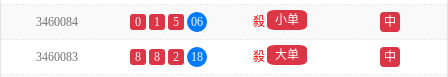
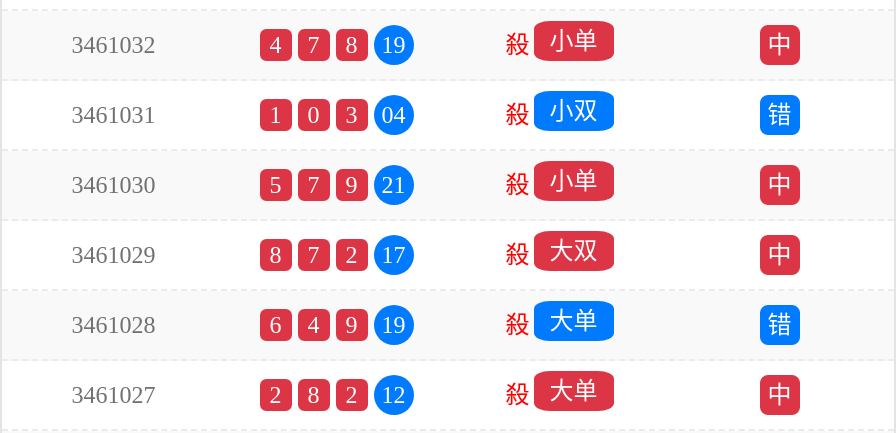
[36,15,78,29] 3460084 -> [72,31,156,59] 3461032
[135,15,141,29] 0 -> [270,31,282,59] 4
[154,15,160,29] 1 -> [308,31,320,59] 7
[173,15,179,29] 5 -> [346,31,358,59] 8
[191,15,203,29] 06 -> [382,31,406,59] 19
none -> [72,237,792,409] 7 | 2 | 17 | 殺 | 大双 | 中 | 3461028 | 6 | 4 | 9 | 19 | 殺 | 大单 | 错 | 3461027 | 2
[36,50,78,64] 3460083 -> [72,97,792,269] 3461031 | 1 | 0 | 3 | 04 | 殺 | 小双 | 错 | 3461030 | 5 | 7 | 9 | 21 | 殺 | 小单 | 中 | 3461029
[191,50,203,64] 18 -> [382,381,406,409] 12

